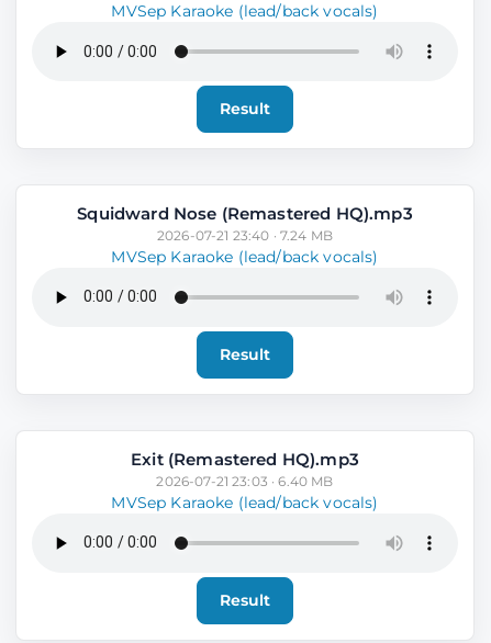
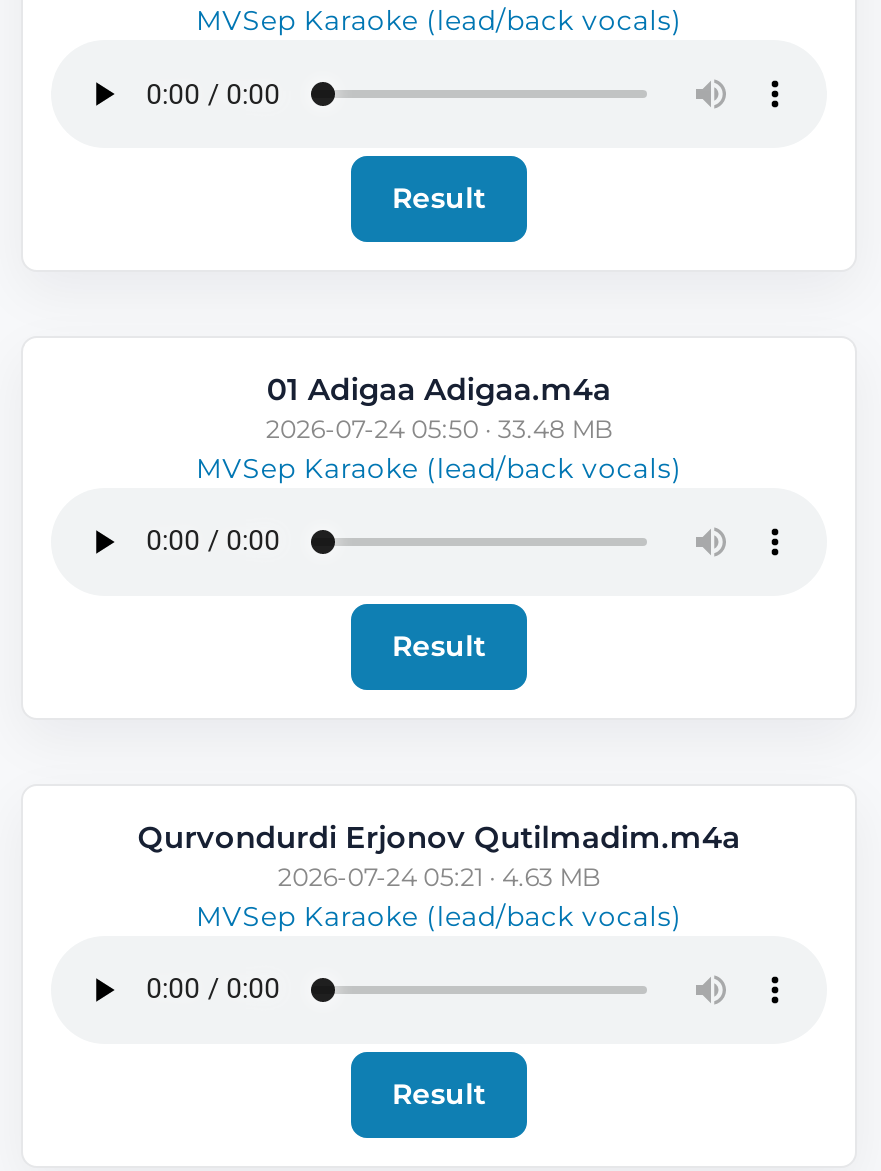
[77,203,413,243] Squidward Nose (Remastered HQ).mp3 | 2026-07-21 23:40 · 7.24 MB -> [266,370,612,444] 01 Adigaa Adigaa.m4a | 2026-07-24 05:50 · 33.48 MB
[131,448,359,489] Exit (Remastered HQ).mp3 | 2026-07-21 23:03 · 6.40 MB -> [138,817,740,891] Qurvondurdi Erjonov Qutilmadim.m4a | 2026-07-24 05:21 · 4.63 MB

